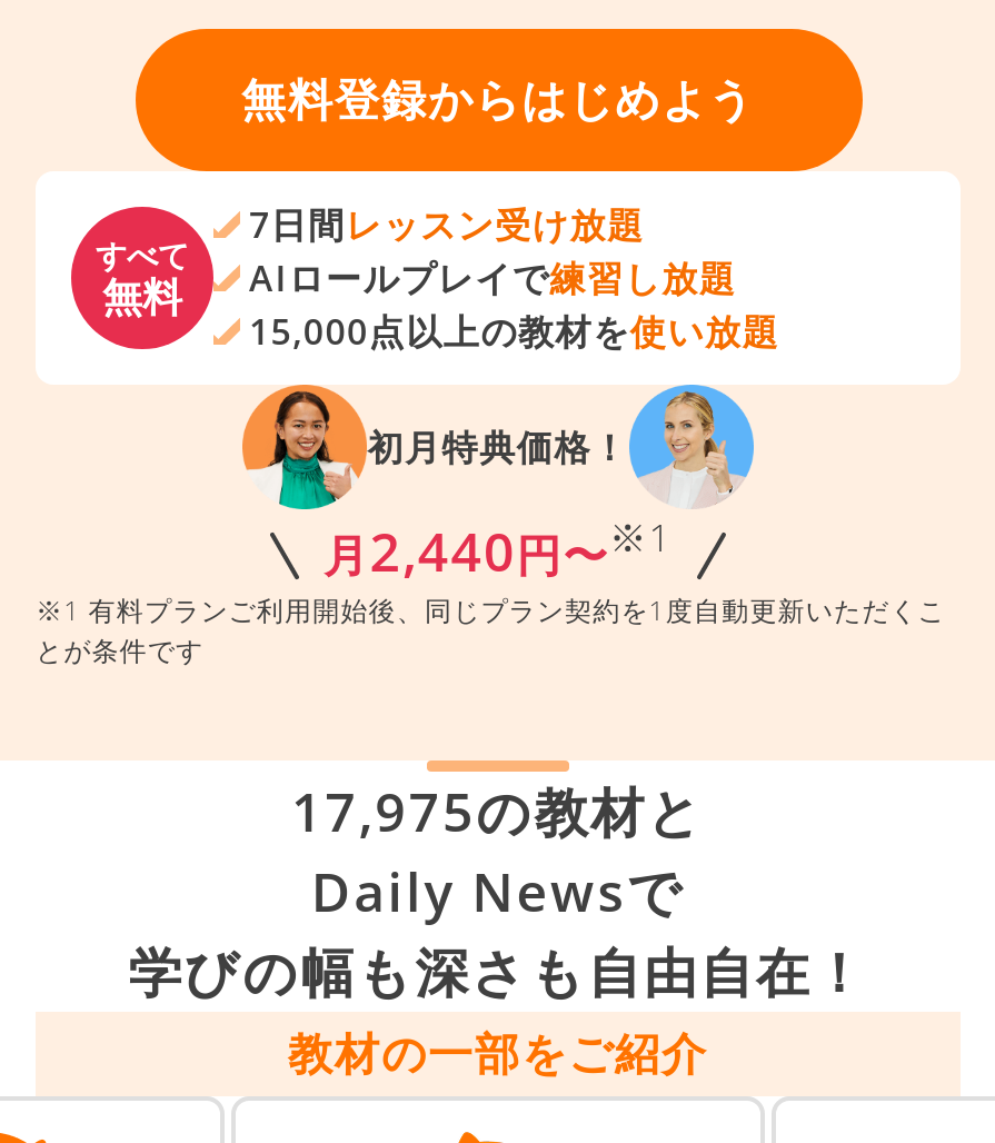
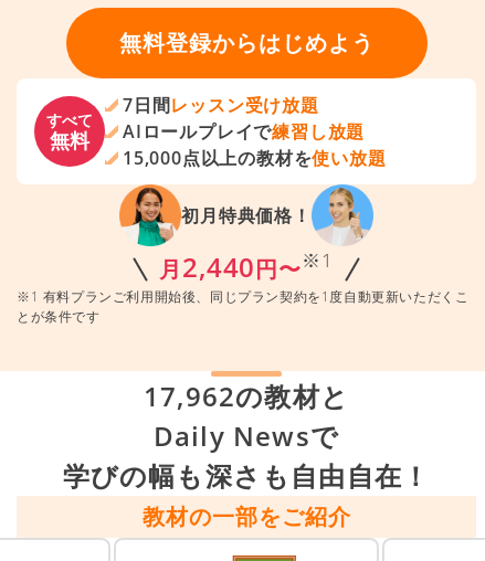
[291,774,705,847] 17,975の教材と -> [144,378,349,414] 17,962の教材と

